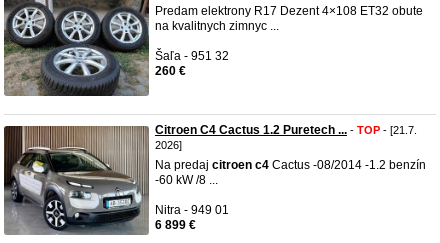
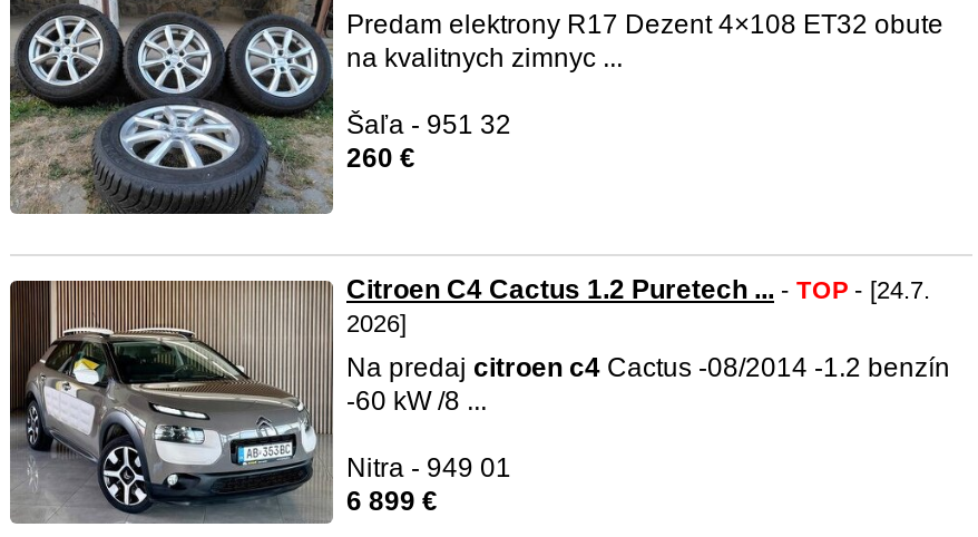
[155,123,417,137] Citroen C4 Cactus 1.2 Puretech ... - TOP - [21.7. -> [346,274,930,305] Citroen C4 Cactus 1.2 Puretech ... - TOP - [24.7.

